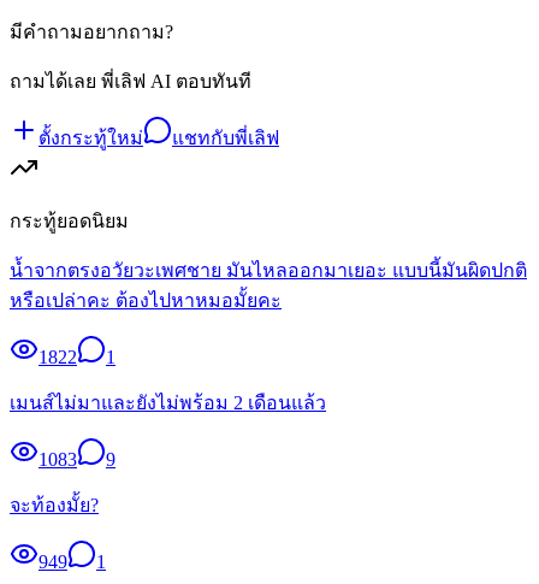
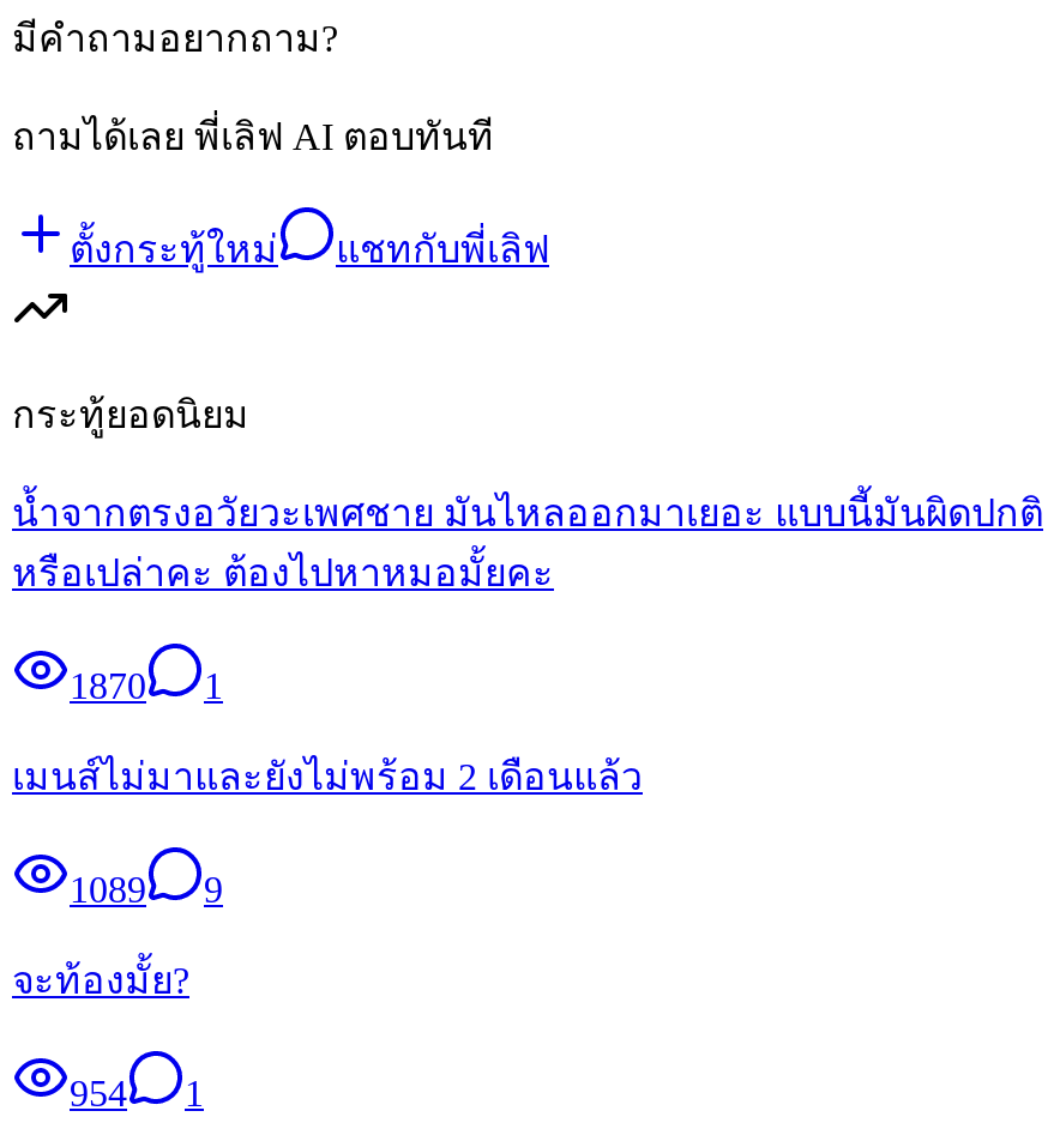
[38,347,115,367] 1822 1 -> [70,665,223,706] 1870 1
[38,449,115,470] 1083 9 -> [70,869,223,910] 1089 9
[38,552,106,572] 949 1 -> [70,1073,204,1114] 954 1

